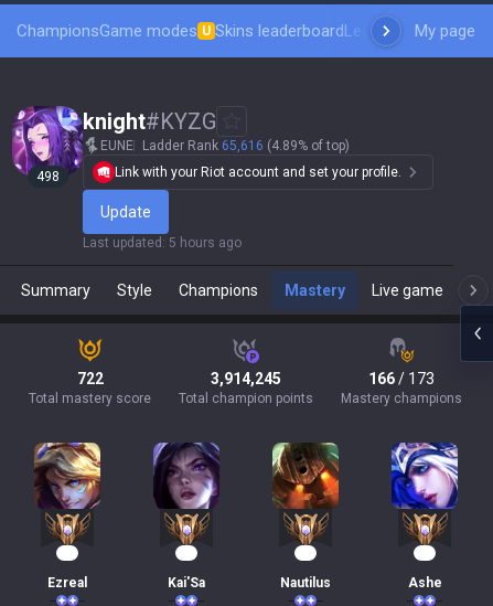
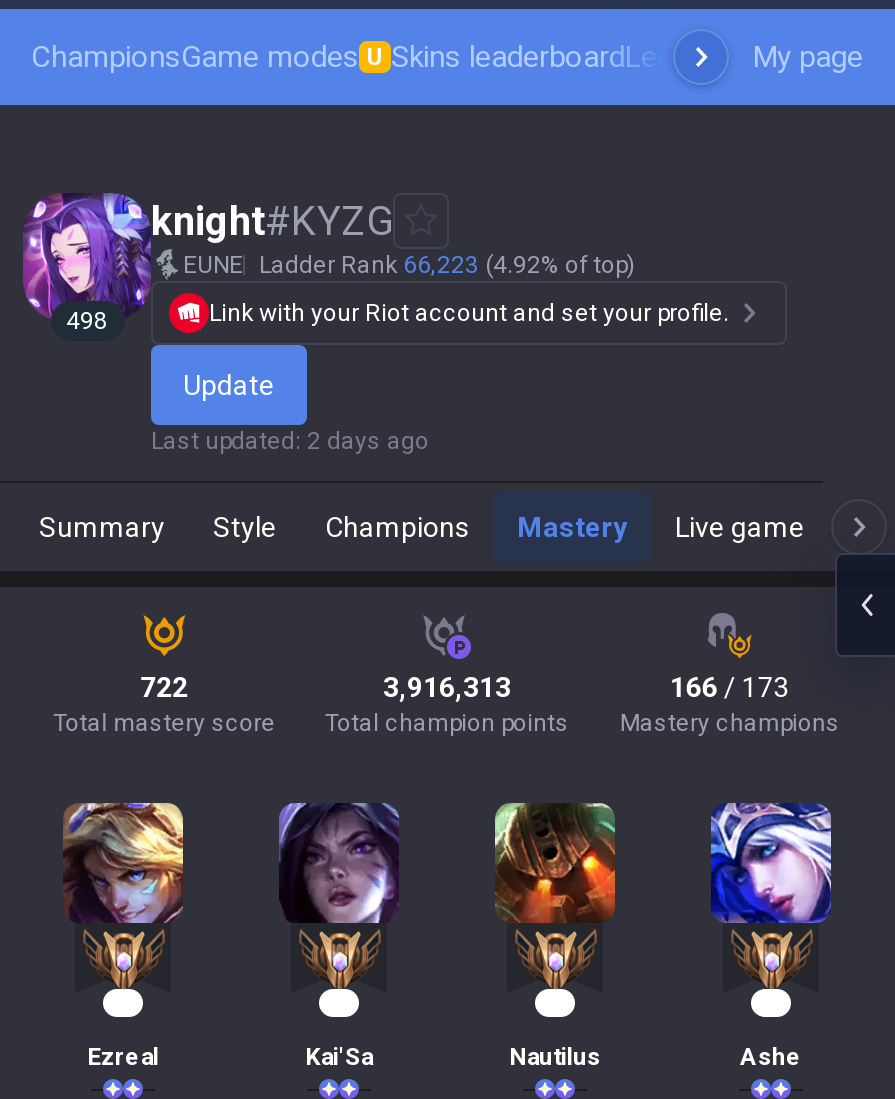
[100,138,350,153] EUNE Ladder Rank 65,616 (4.89% of top) -> [183,251,635,279] EUNE Ladder Rank 66,223 (4.92% of top)
[83,235,242,251] Last updated: 5 hours ago -> [151,427,429,455] Last updated: 2 days ago
[211,370,281,387] 3,914,245 -> [383,671,511,703] 3,916,313

